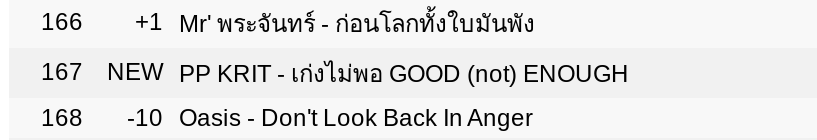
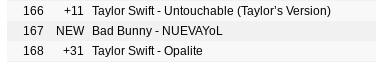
[135,8,535,38] +1 Mr' พระจันทร์ - ก่อนโลกทั้งใบมันพัง -> [64,4,331,18] +11 Taylor Swift - Untouchable (Taylor’s Version)
[107,58,629,88] NEW PP KRIT - เก่งไม่พอ GOOD (not) ENOUGH -> [56,24,223,38] NEW Bad Bunny - NUEVAYoL
[127,104,533,132] -10 Oasis - Don't Look Back In Anger -> [63,44,203,58] +31 Taylor Swift - Opalite

